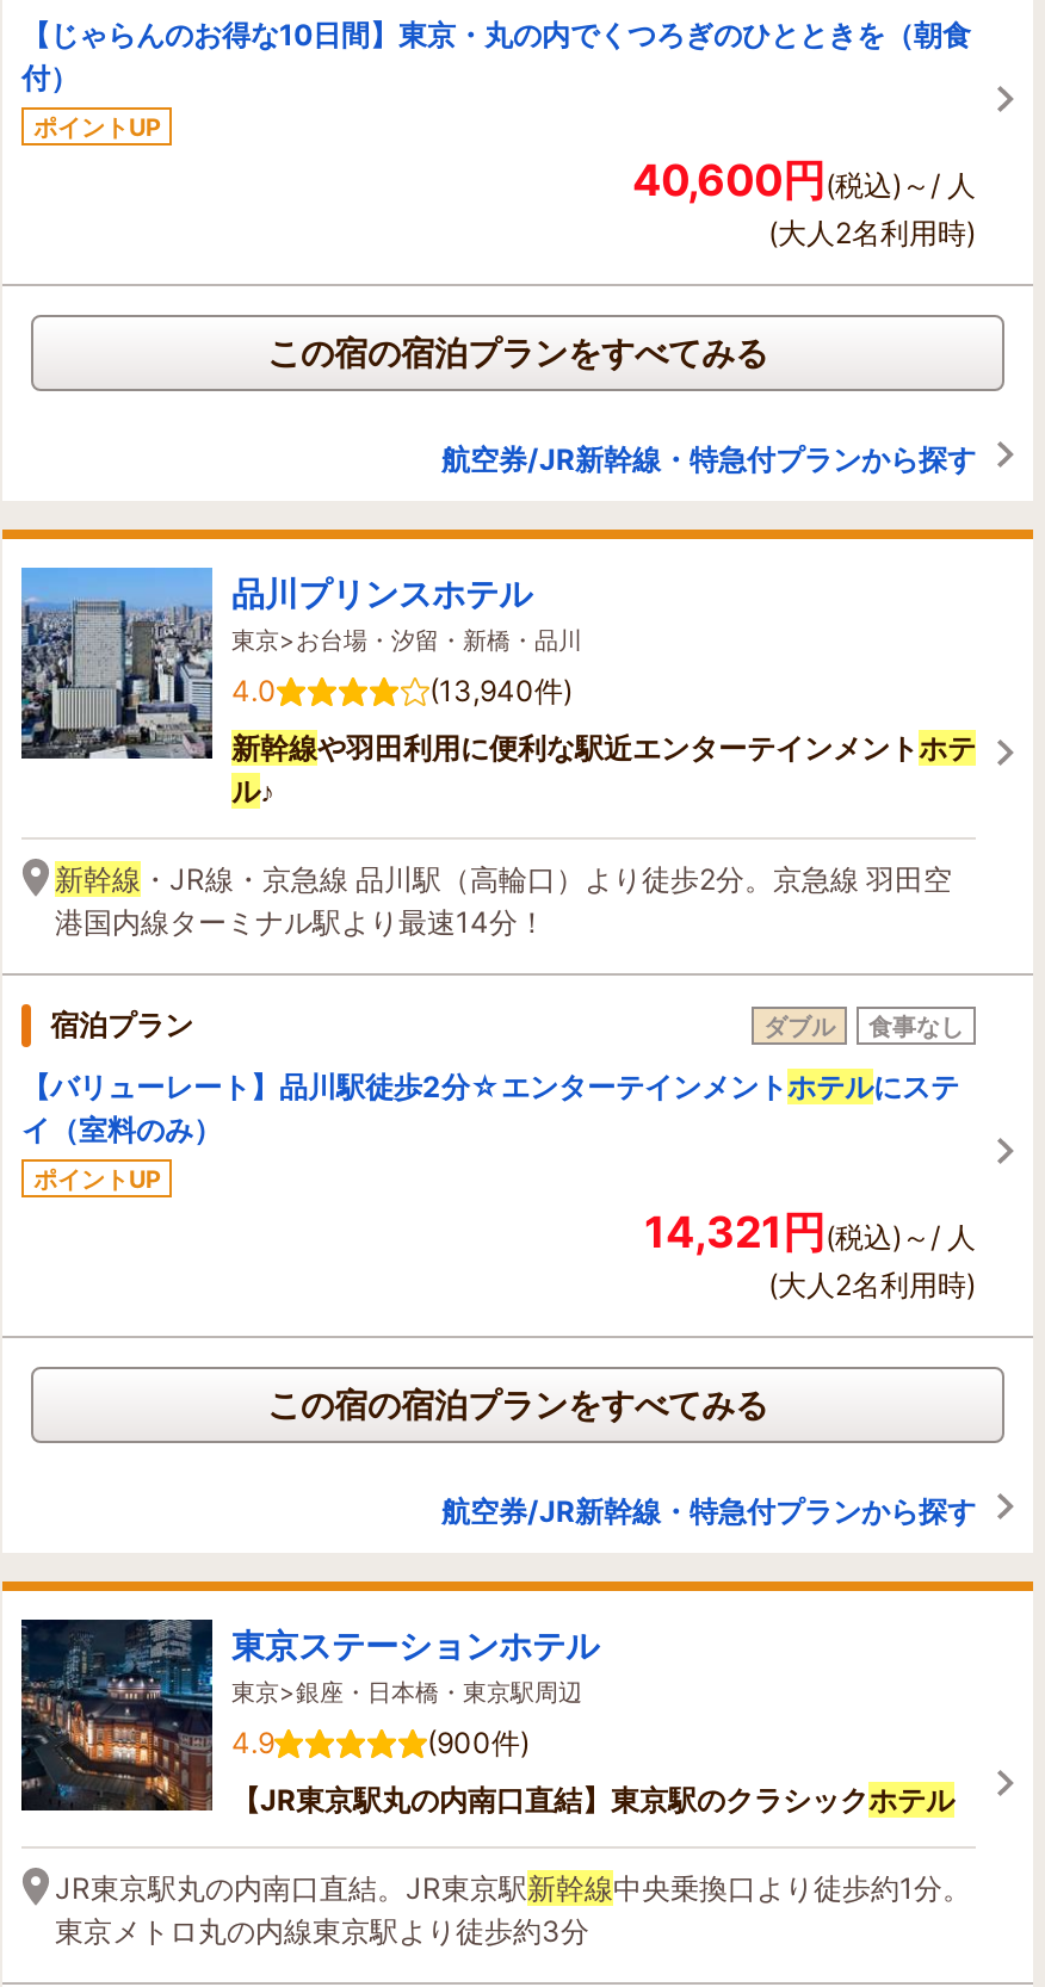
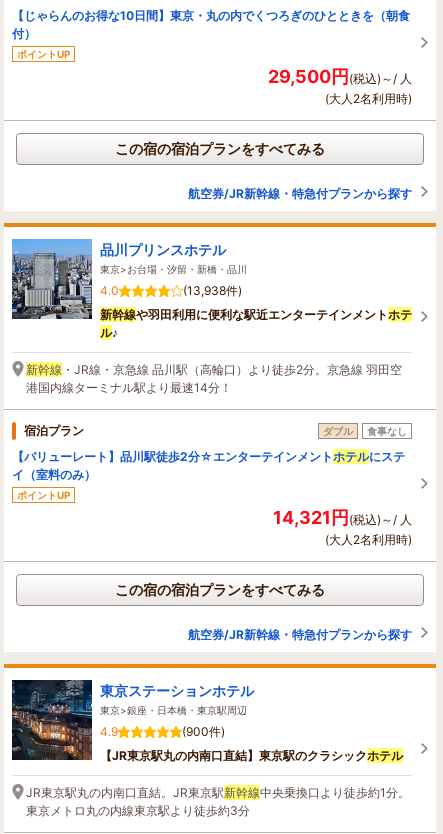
[632,154,976,204] 40,600円(税込)～/ 人 -> [268,66,412,87] 29,500円(税込)～/ 人
[429,672,573,708] (13,940件) -> [183,283,242,298] (13,938件)

